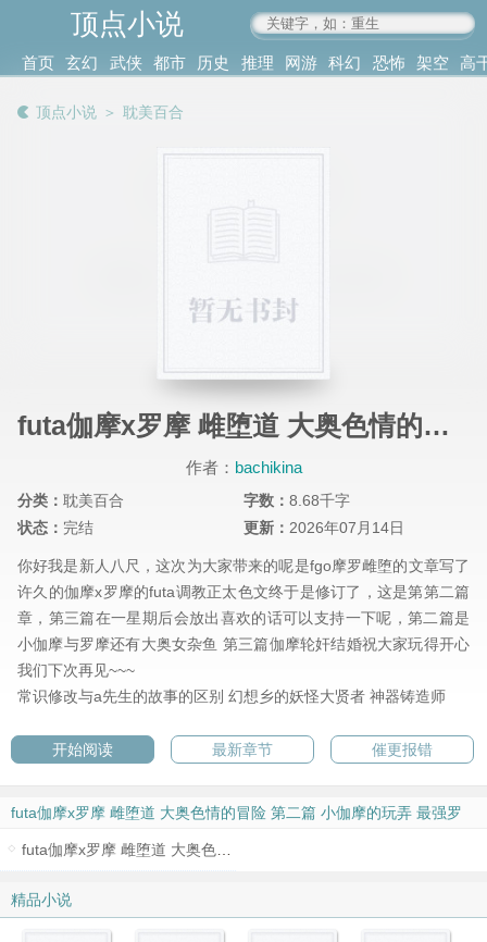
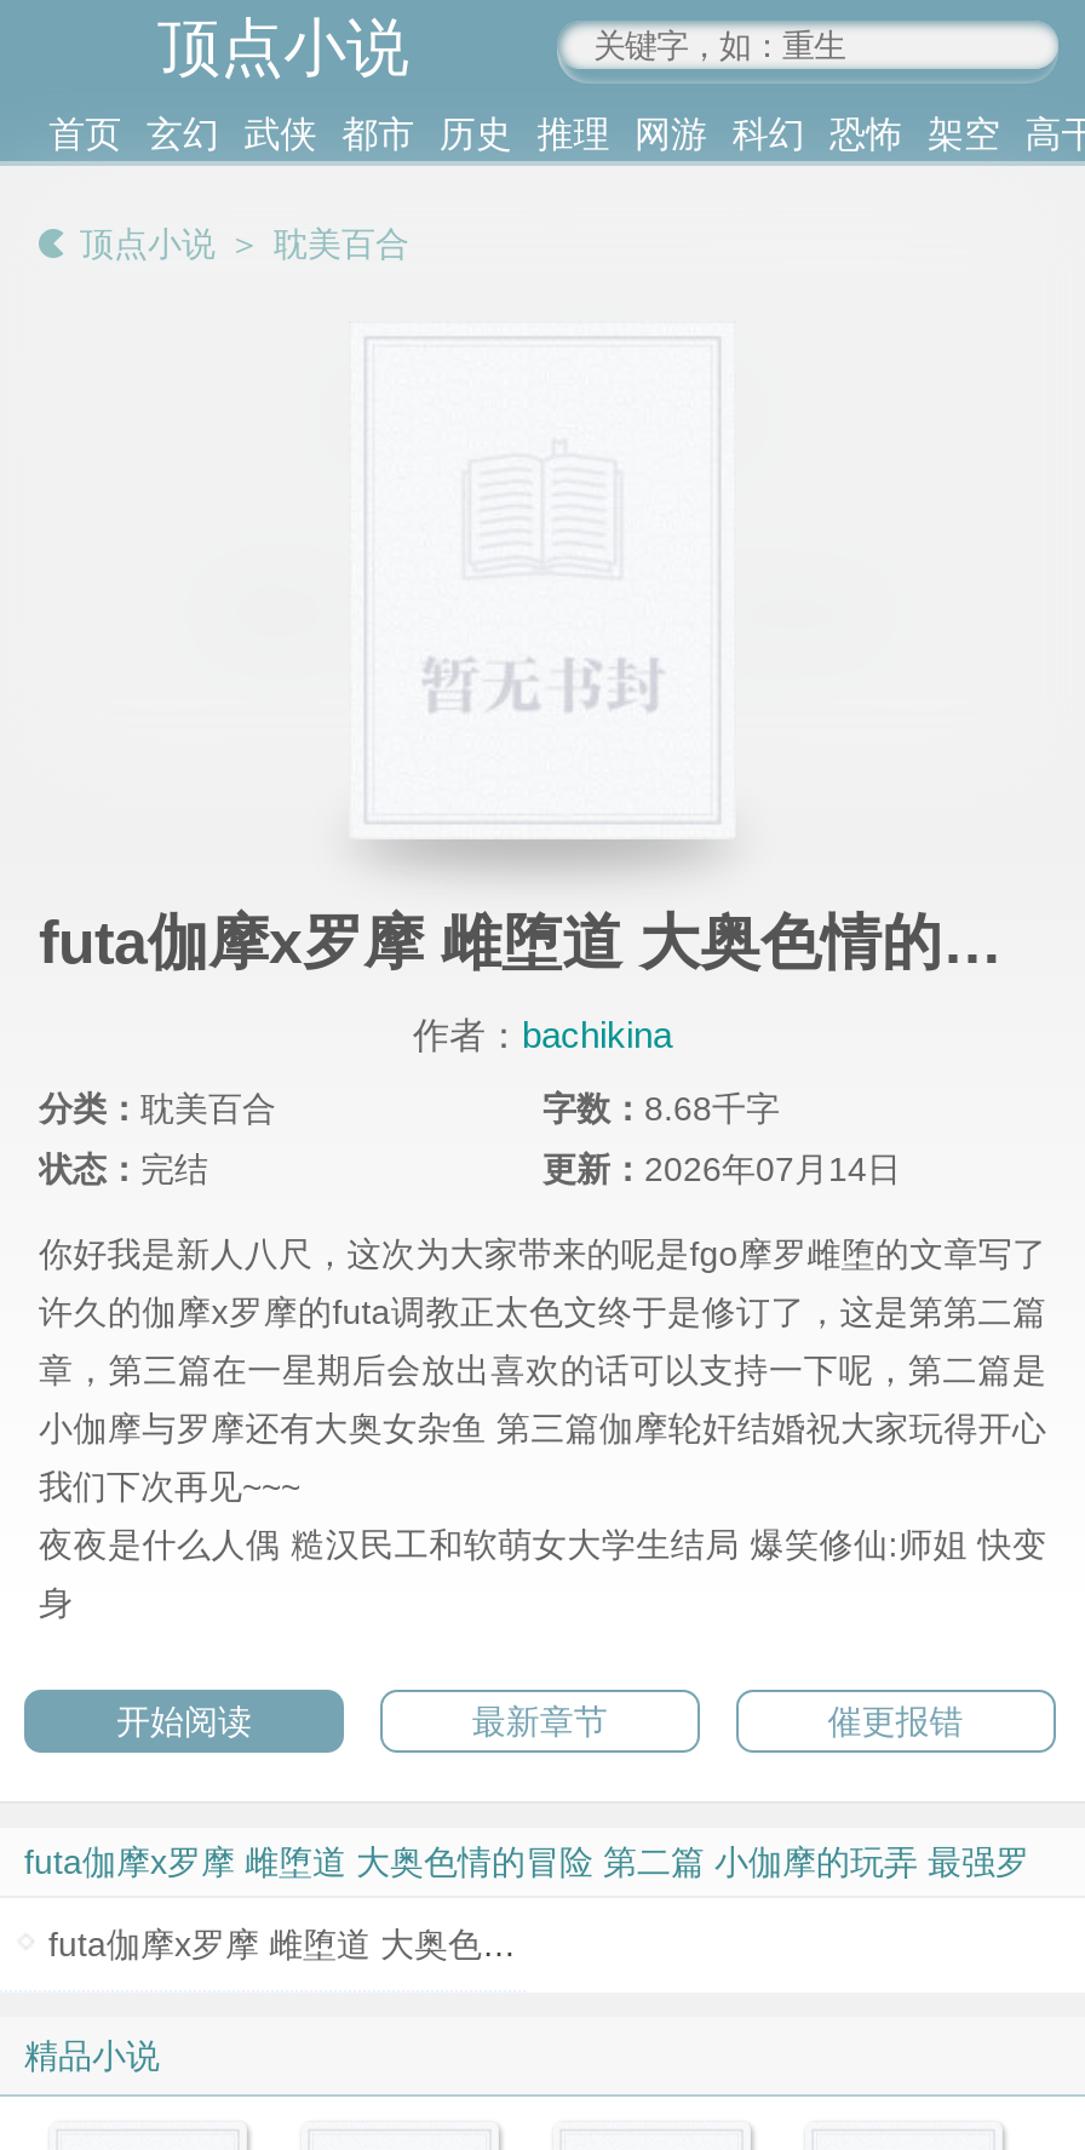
[17,688,446,705] 常识修改与a先生的故事的区别 幻想乡的妖怪大贤者 神器铸造师 -> [39,1526,1046,1623] 夜夜是什么人偶 糙汉民工和软萌女大学生结局 爆笑修仙:师姐 快变 | 身

